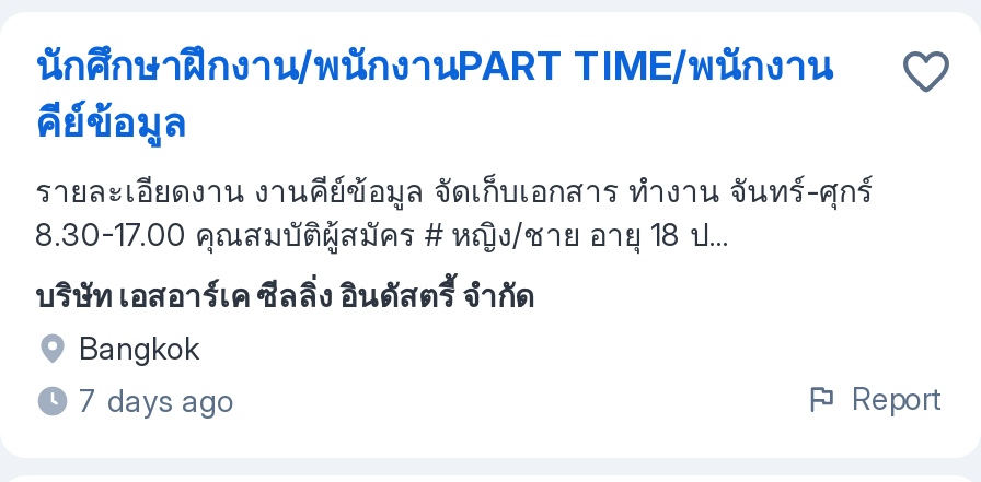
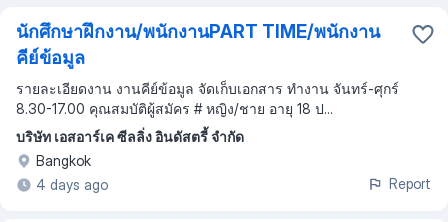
[79,381,234,419] 7 days ago -> [36,176,108,193] 4 days ago

